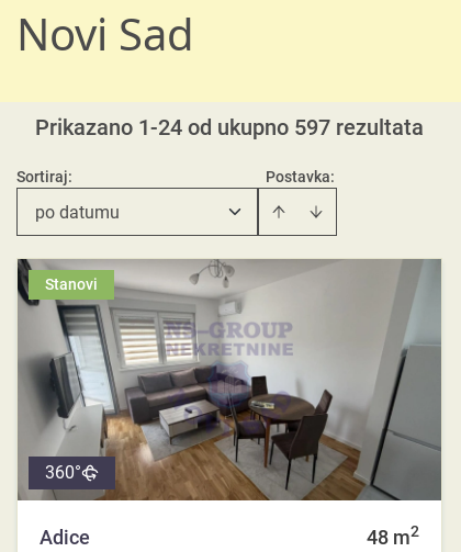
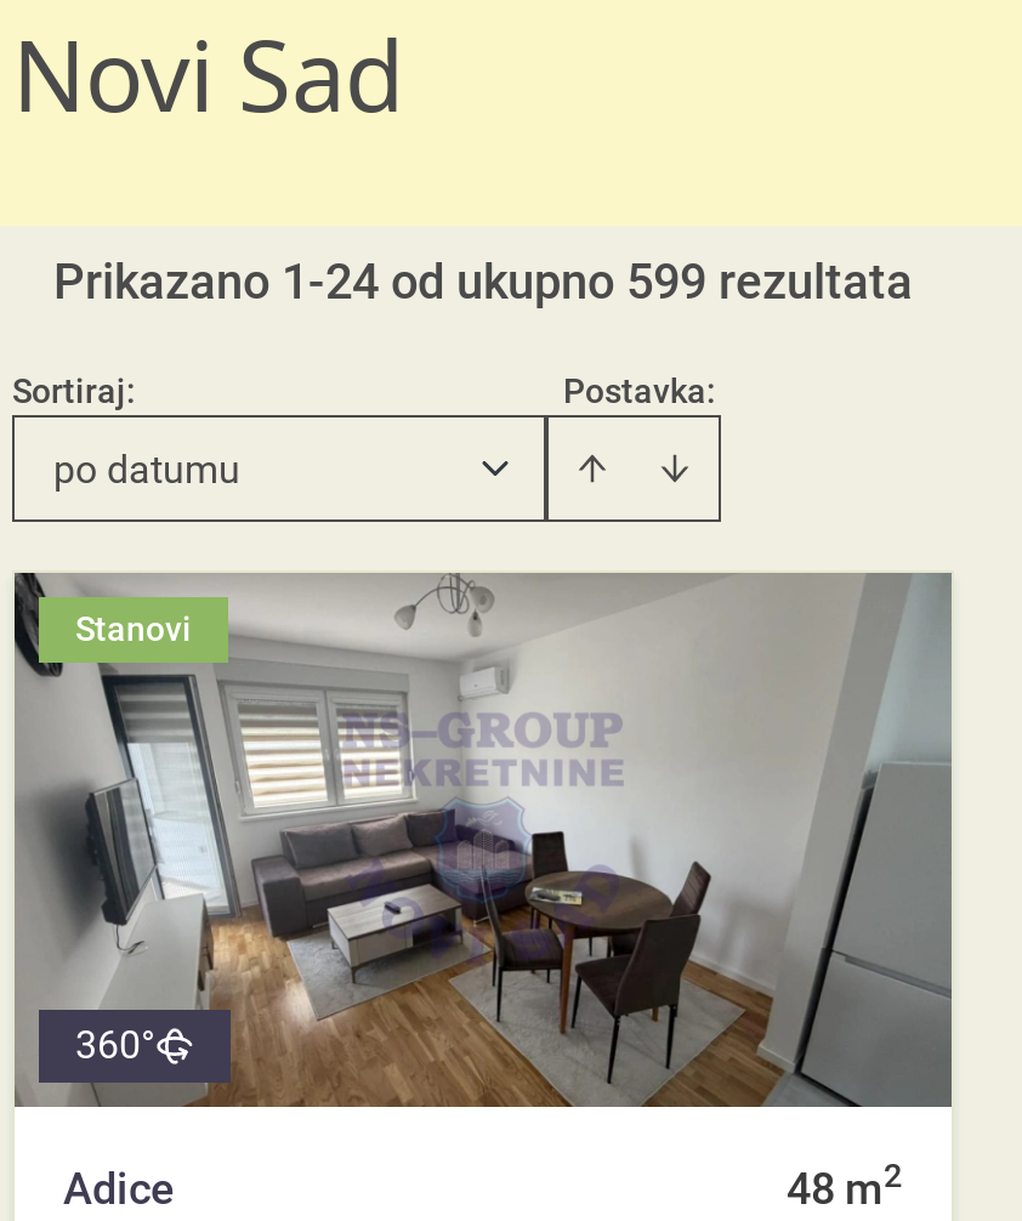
[35,114,424,140] Prikazano 1-24 od ukupno 597 rezultata -> [53,252,913,311] Prikazano 1-24 od ukupno 599 rezultata

